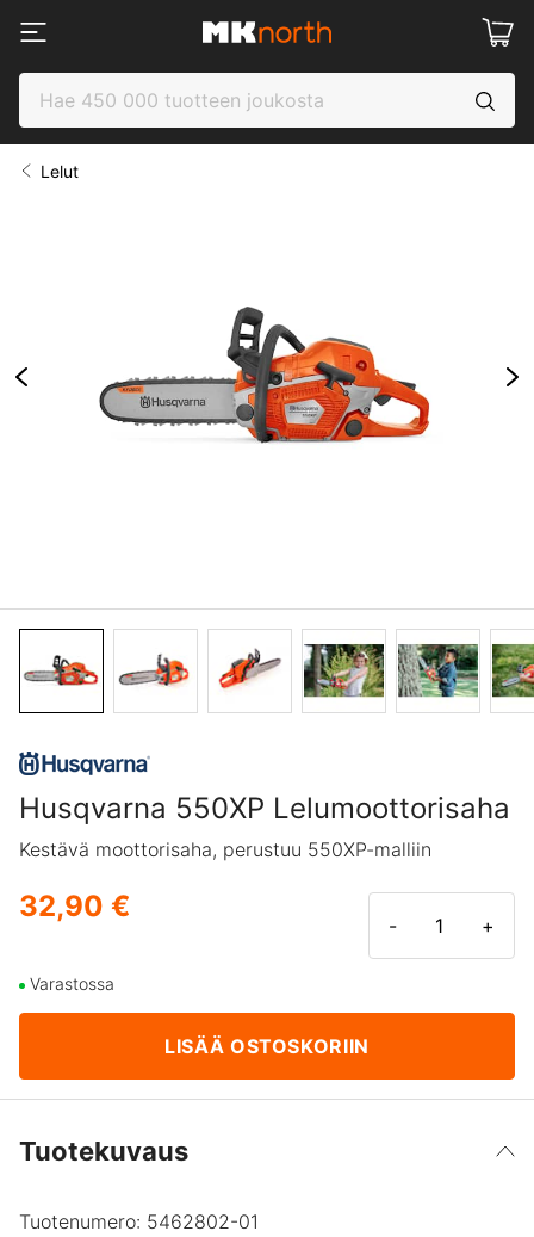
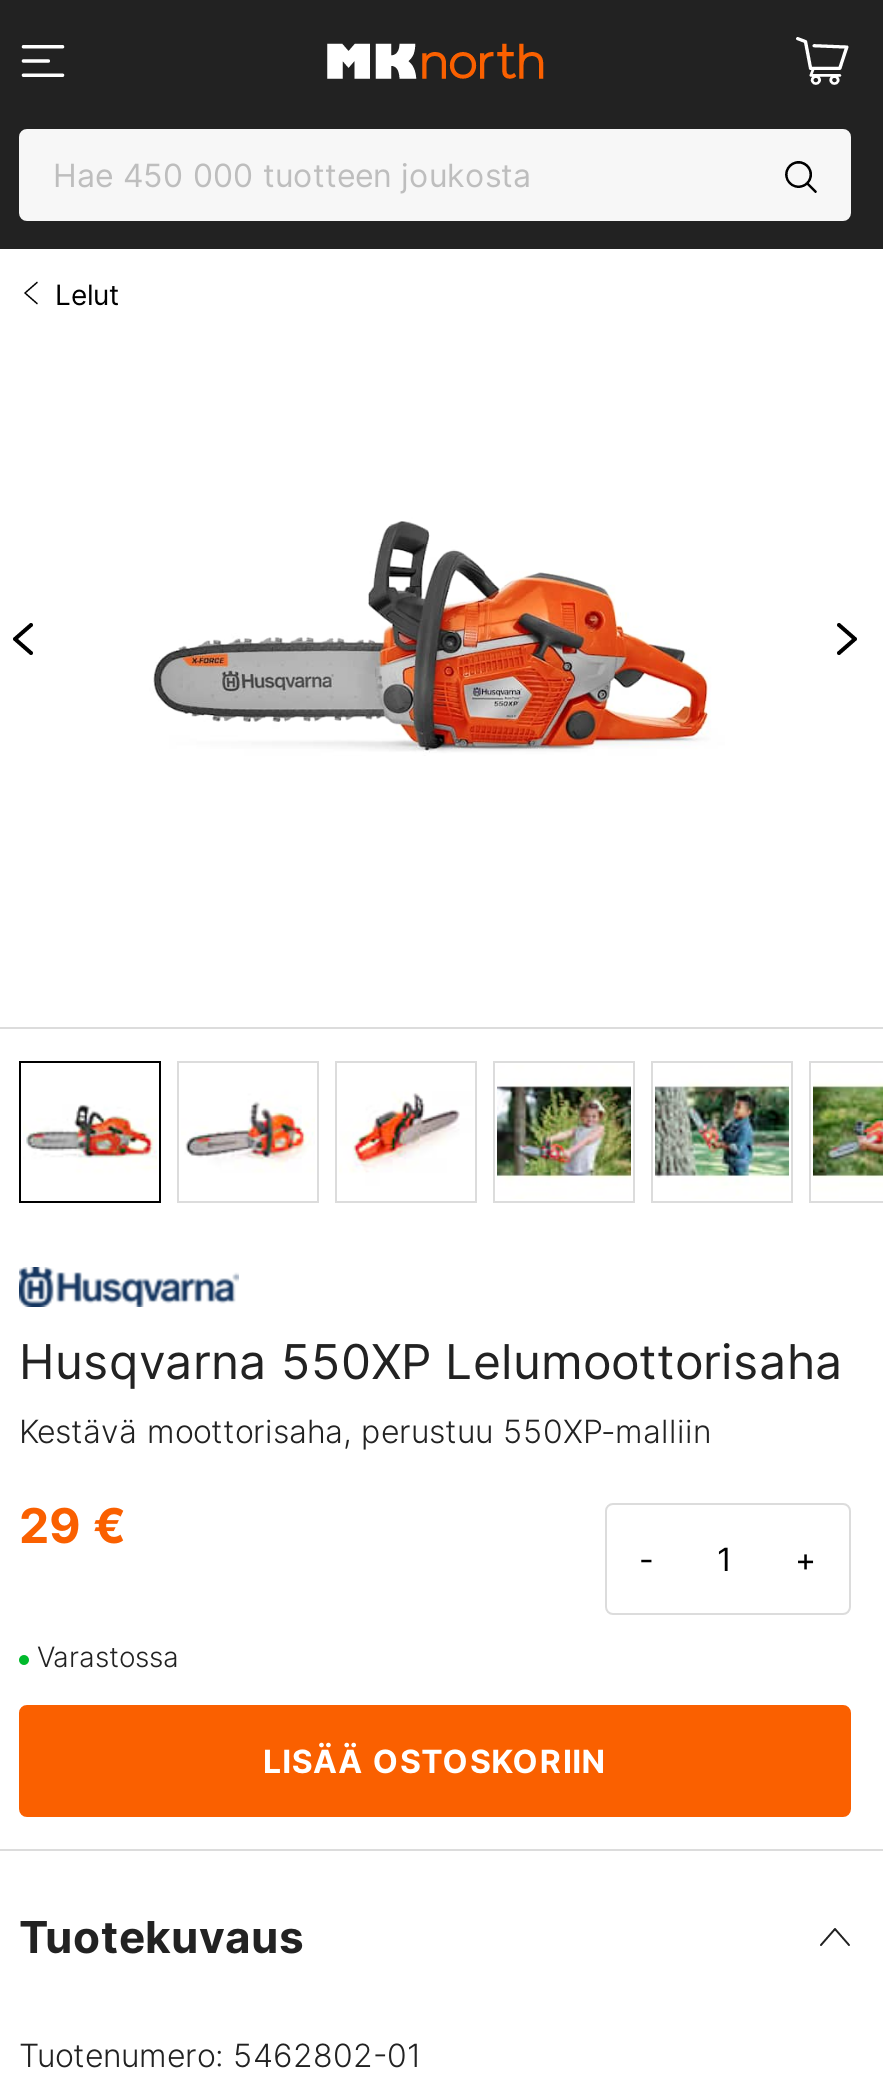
[19,889,130,924] 32,90 € -> [19,1498,125,1556] 29 €

